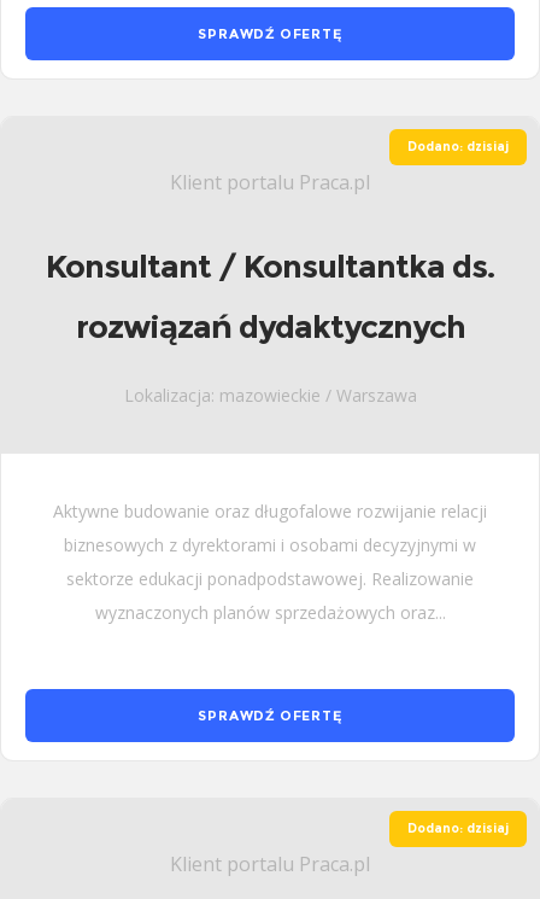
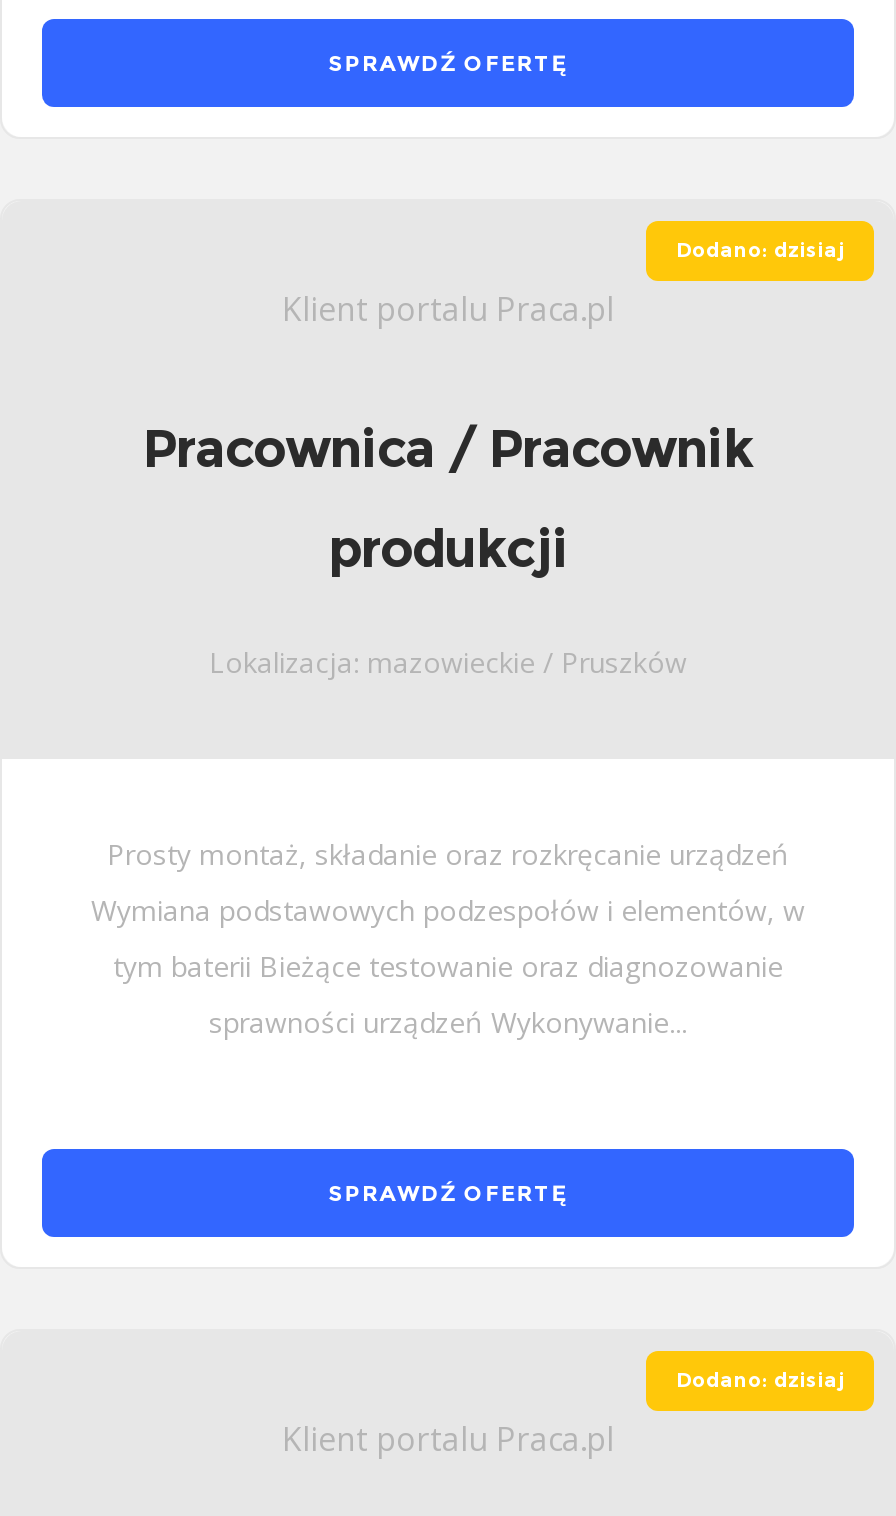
[46,247,494,286] Konsultant / Konsultantka ds. -> [143,417,753,481] Pracownica / Pracownik
[75,308,465,346] rozwiązań dydaktycznych -> [328,517,568,581] produkcji
[124,384,416,407] Lokalizacja: mazowieckie / Warszawa -> [209,643,687,681] Lokalizacja: mazowieckie / Pruszków
[53,500,487,523] Aktywne budowanie oraz długofalowe rozwijanie relacji -> [107,835,789,873] Prosty montaż, składanie oraz rozkręcanie urządzeń
[64,533,476,556] biznesowych z dyrektorami i osobami decyzyjnymi w -> [91,891,805,929] Wymiana podstawowych podzespołów i elementów, w
[66,567,474,590] sektorze edukacji ponadpodstawowej. Realizowanie -> [113,947,783,985] tym baterii Bieżące testowanie oraz diagnozowanie
[95,601,445,624] wyznaczonych planów sprzedażowych oraz... -> [209,1003,687,1041] sprawności urządzeń Wykonywanie...

